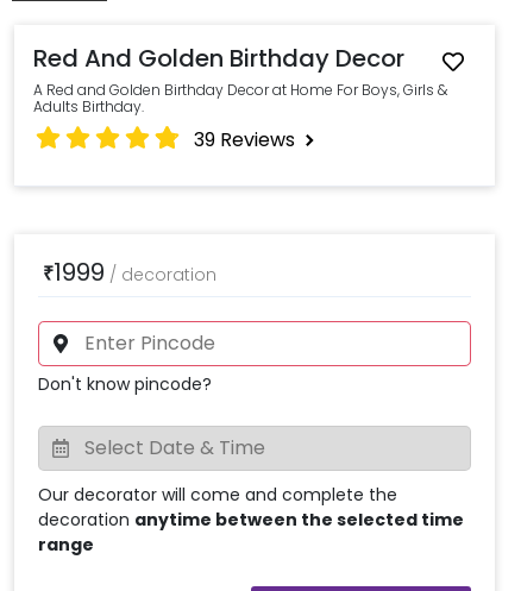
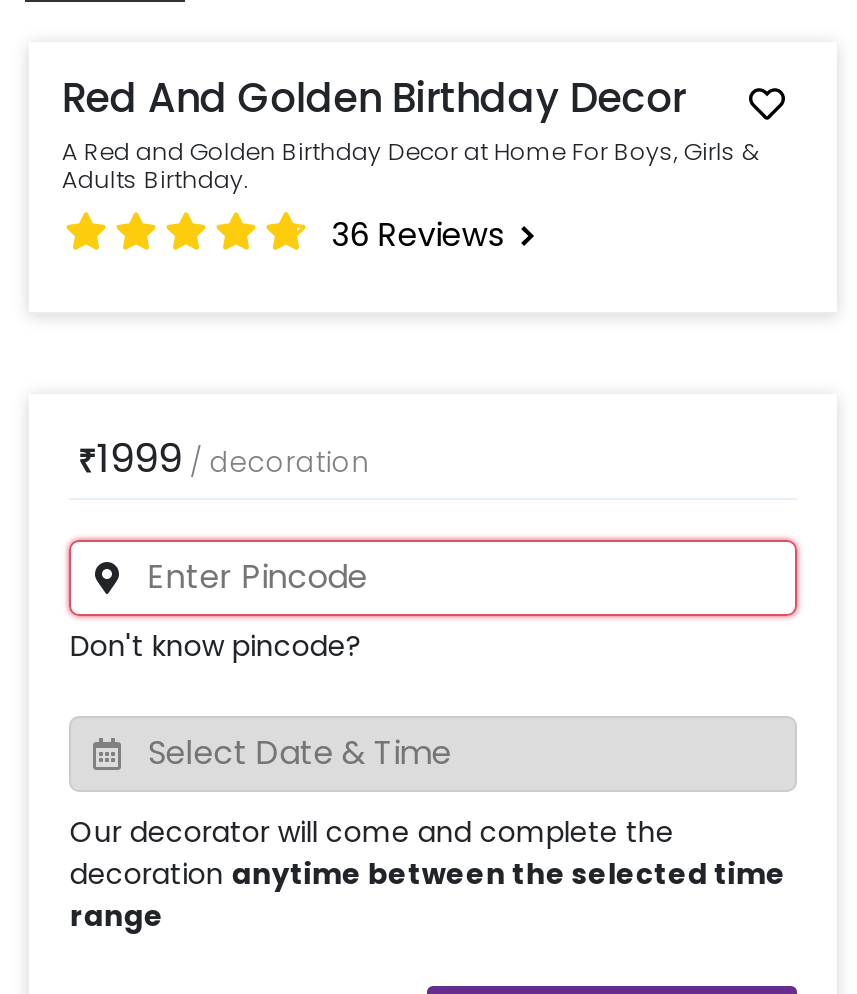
[194,125,300,153] 39 Reviews -> [332,211,512,257] 36 Reviews

